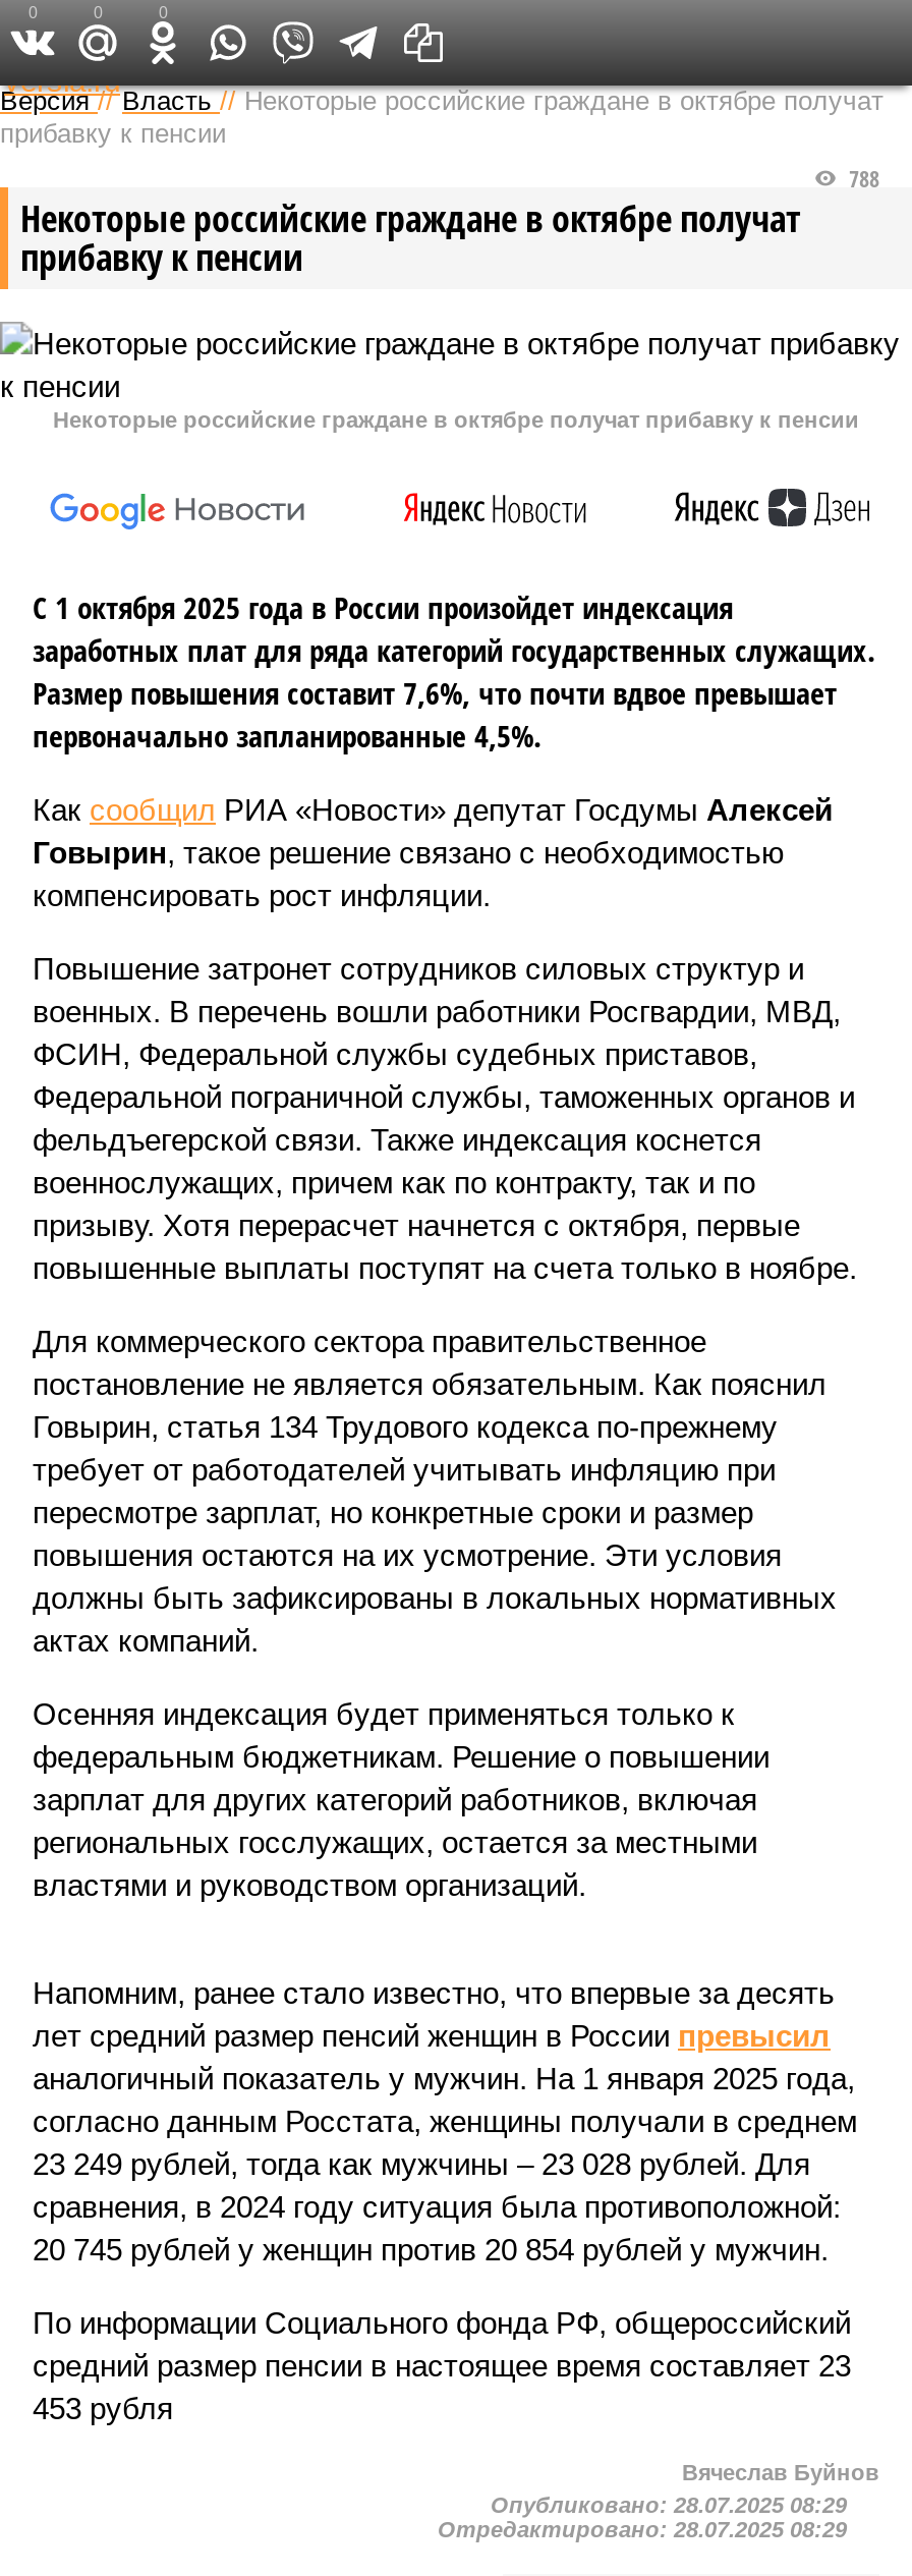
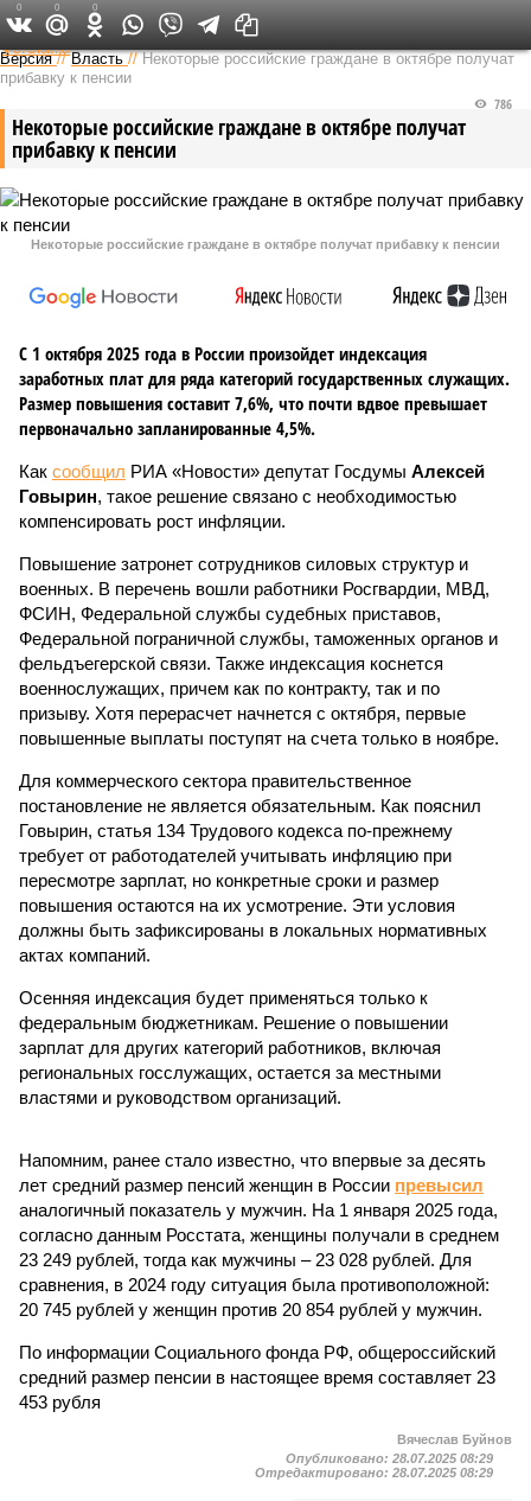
[843,163,879,193] 788 -> [491,95,512,113] 786

